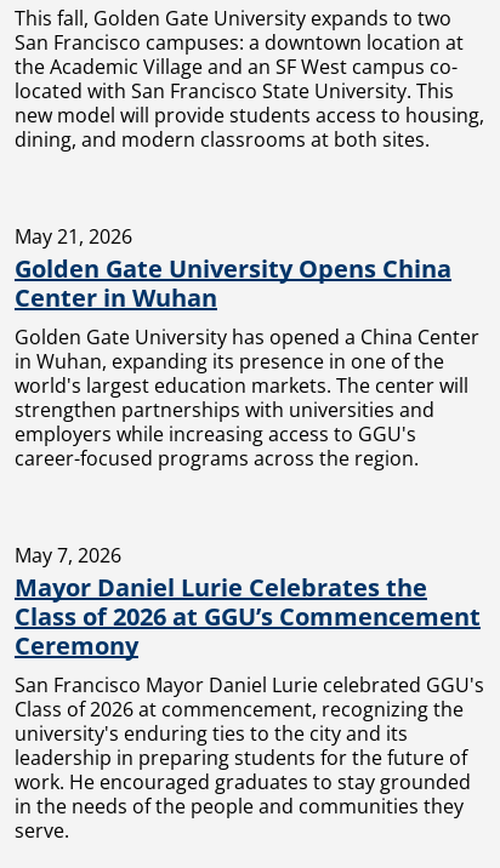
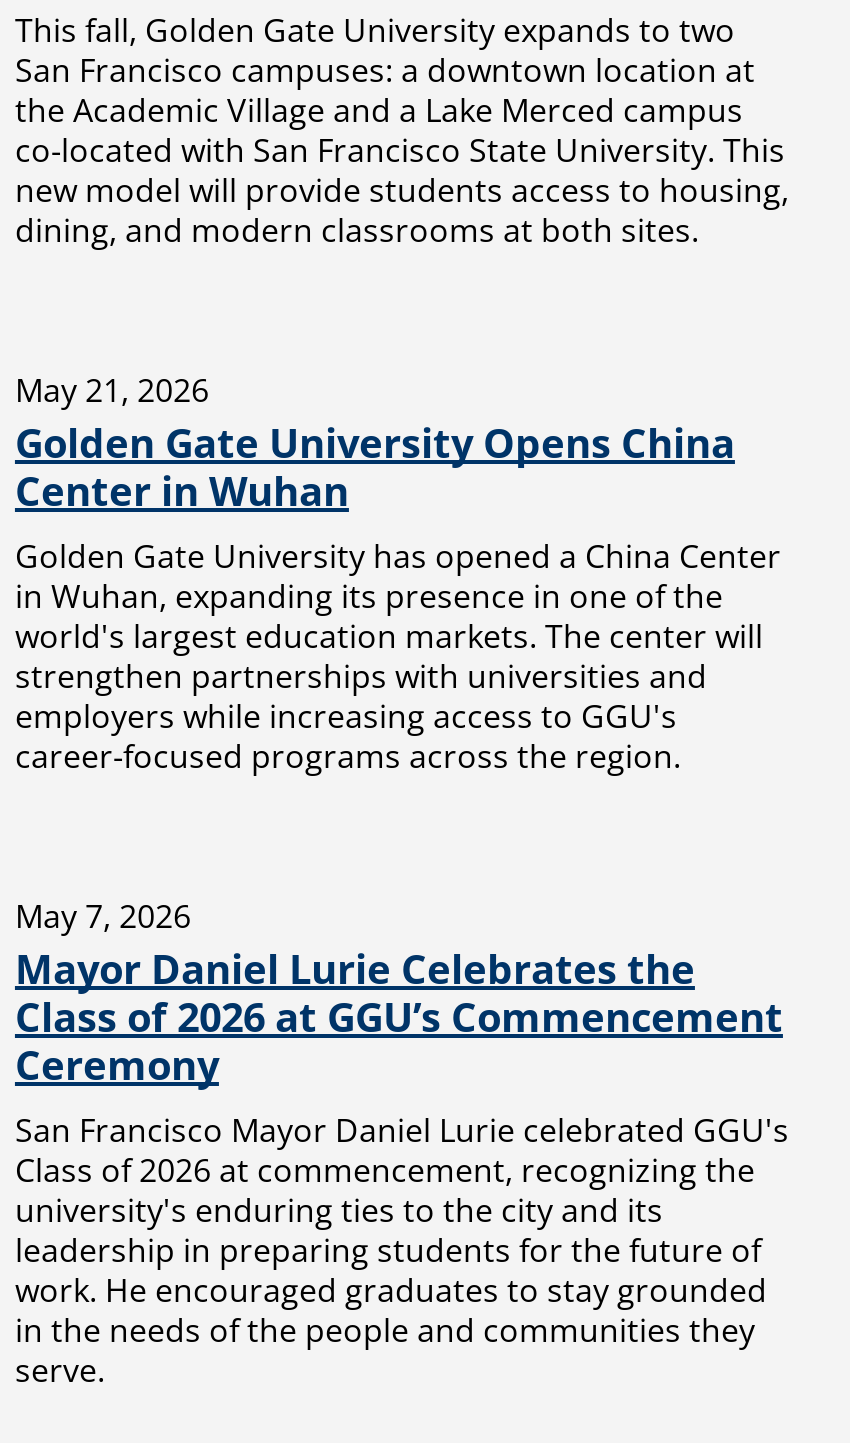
[15,53,458,104] the Academic Village and an SF West campus co- | located with San Francisco State University. This -> [15,88,785,172] the Academic Village and a Lake Merced campus | co-located with San Francisco State University. This

